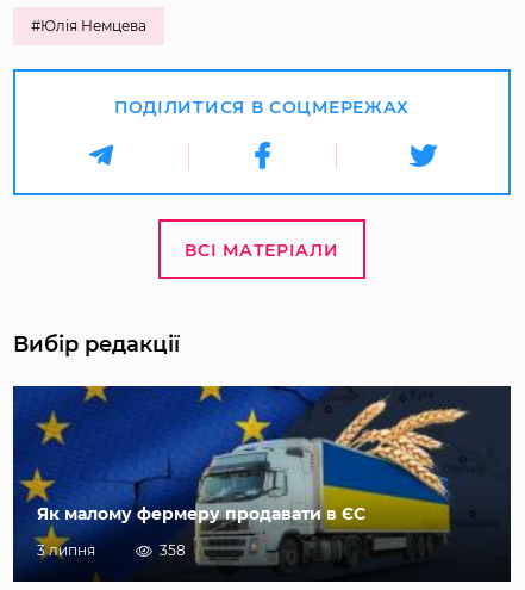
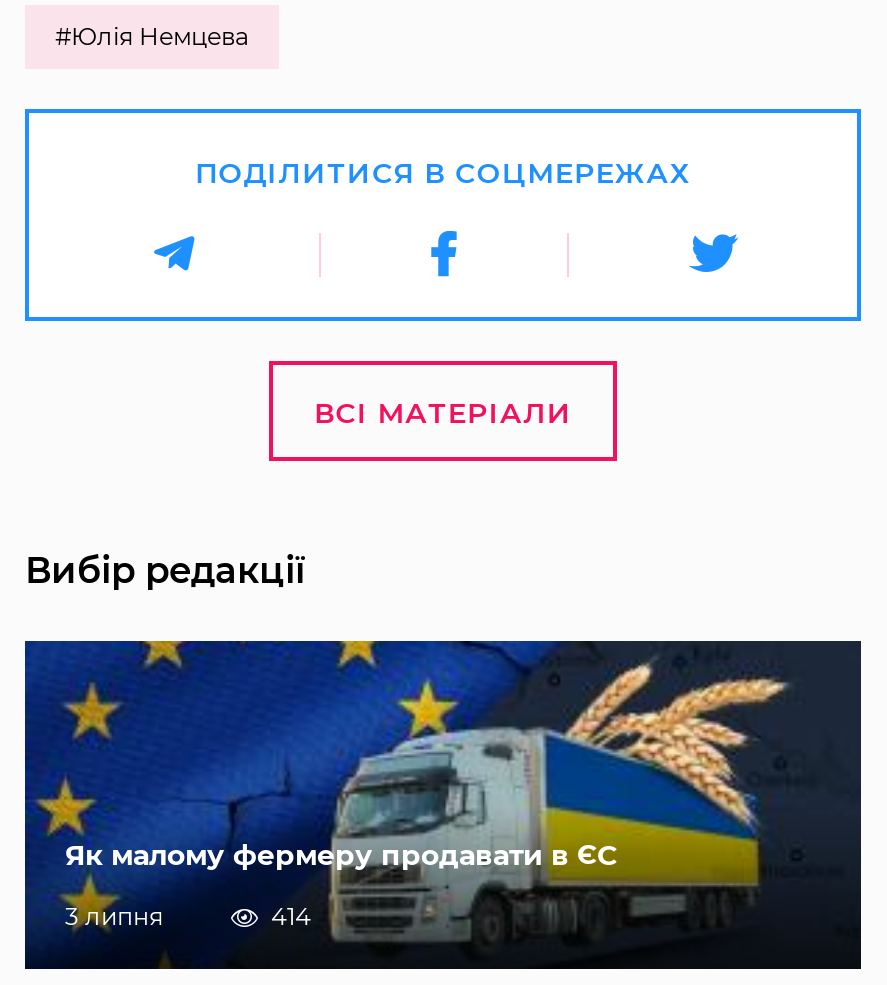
[156,541,186,559] 358 -> [265,901,311,931] 414

